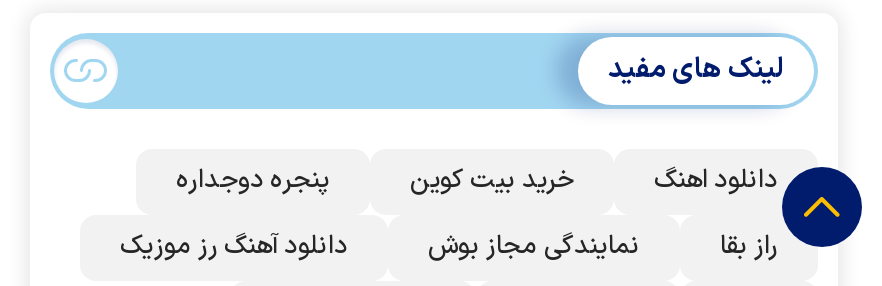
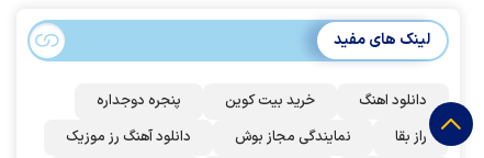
[782,164,864,264] [image] -> [429,92,474,147] [image]

